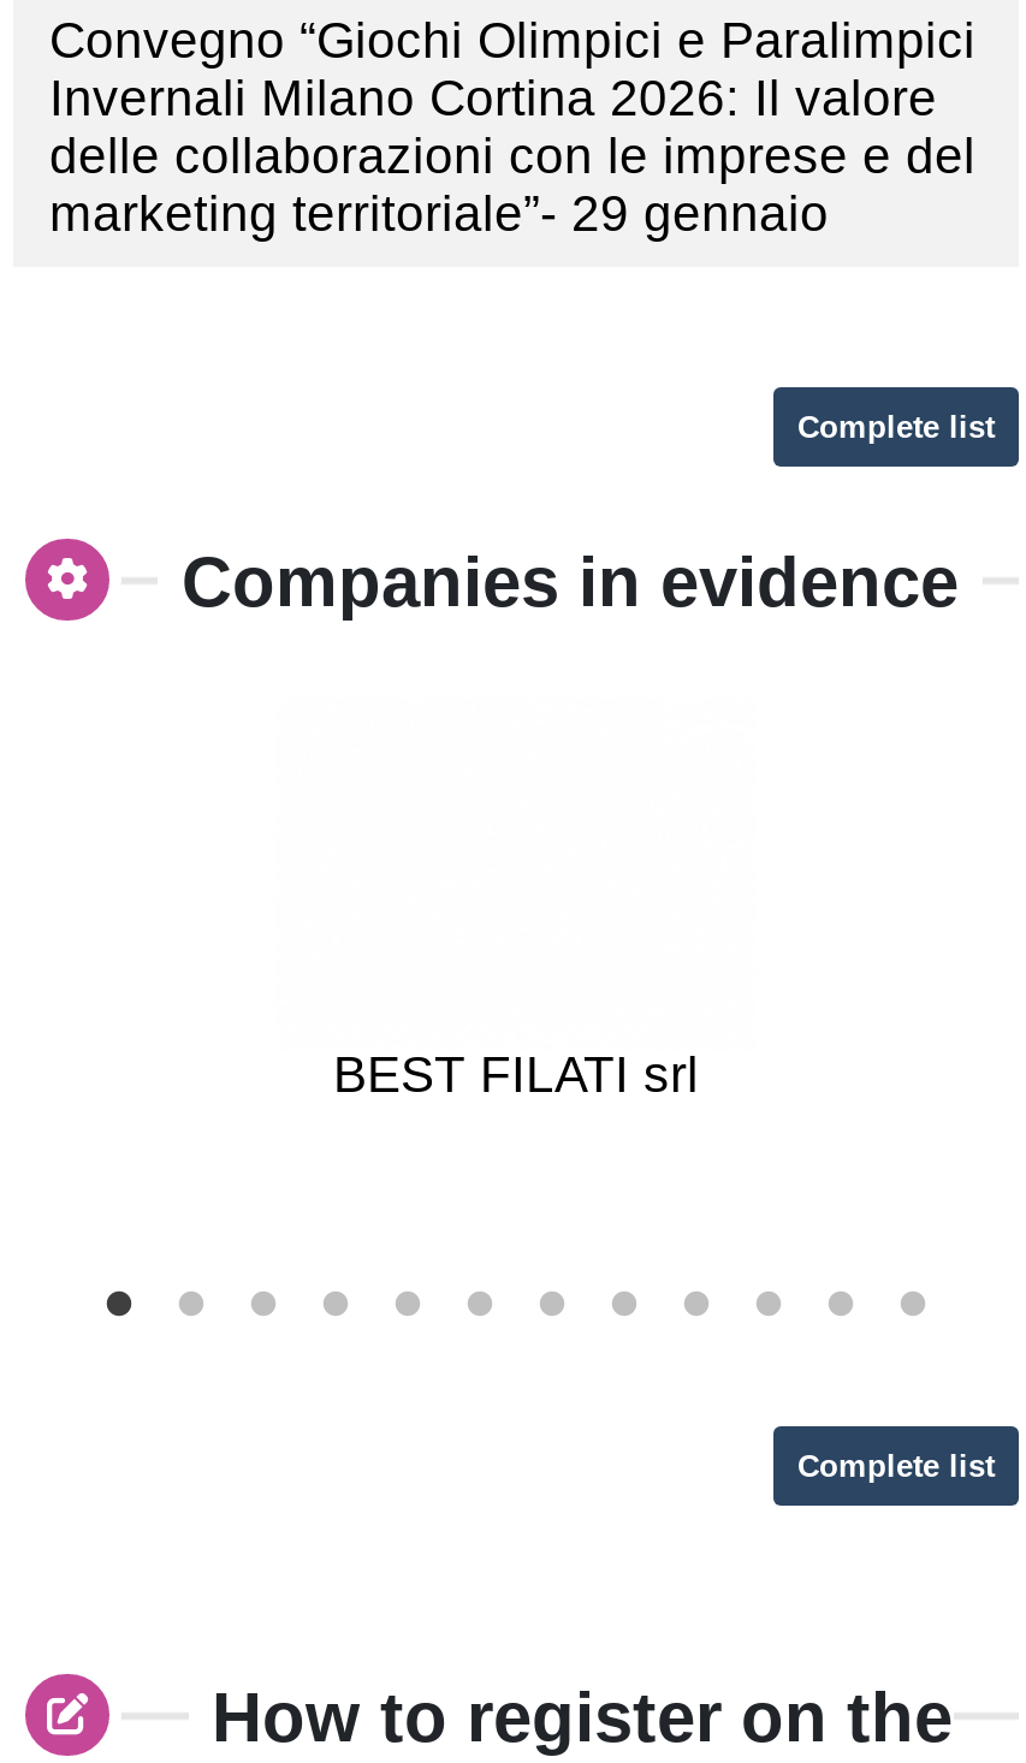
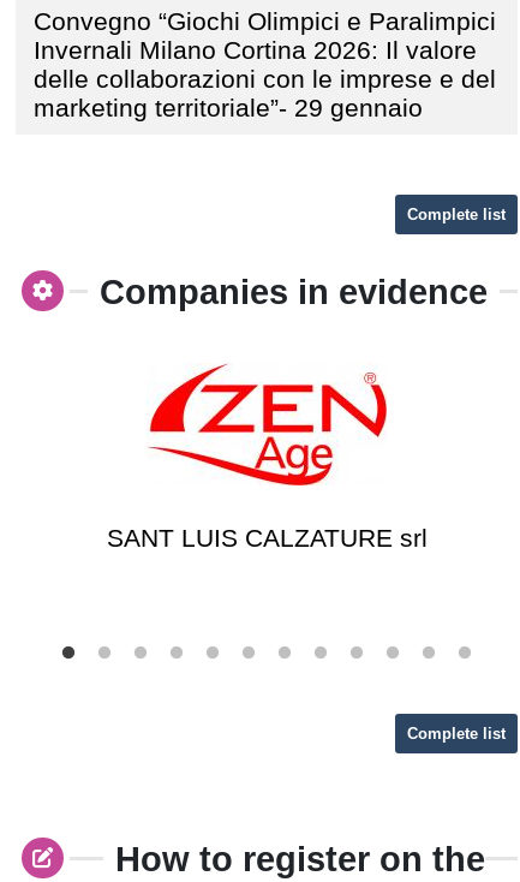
none -> [149,364,388,487] [image]
[333,1045,699,1101] BEST FILATI srl -> [106,523,427,551] SANT LUIS CALZATURE srl

